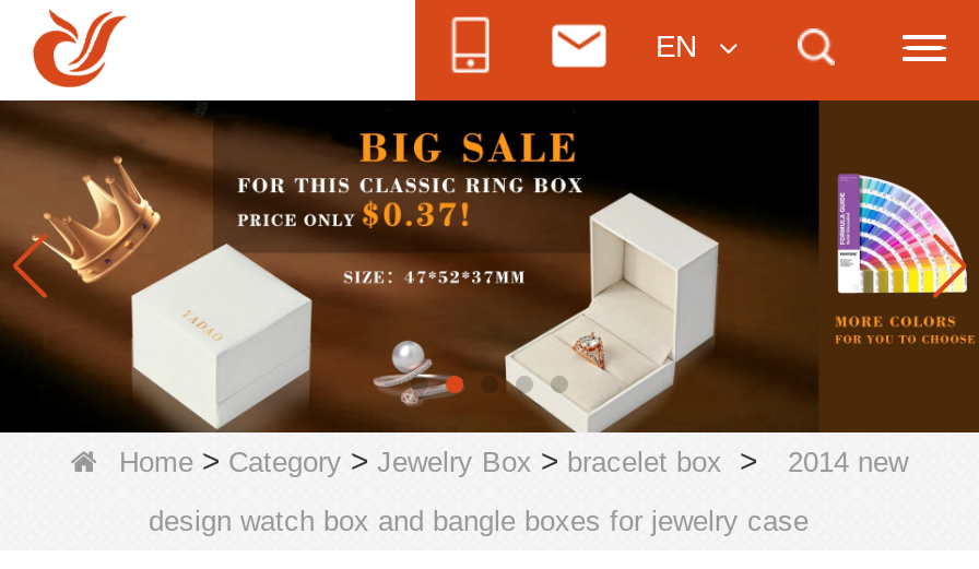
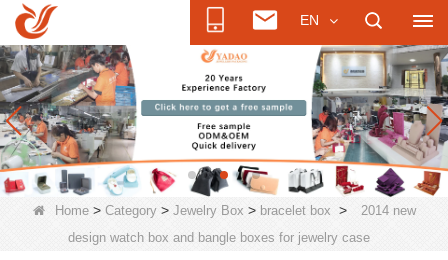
[7,98,972,435] [image] -> [3,44,445,198] [image]

